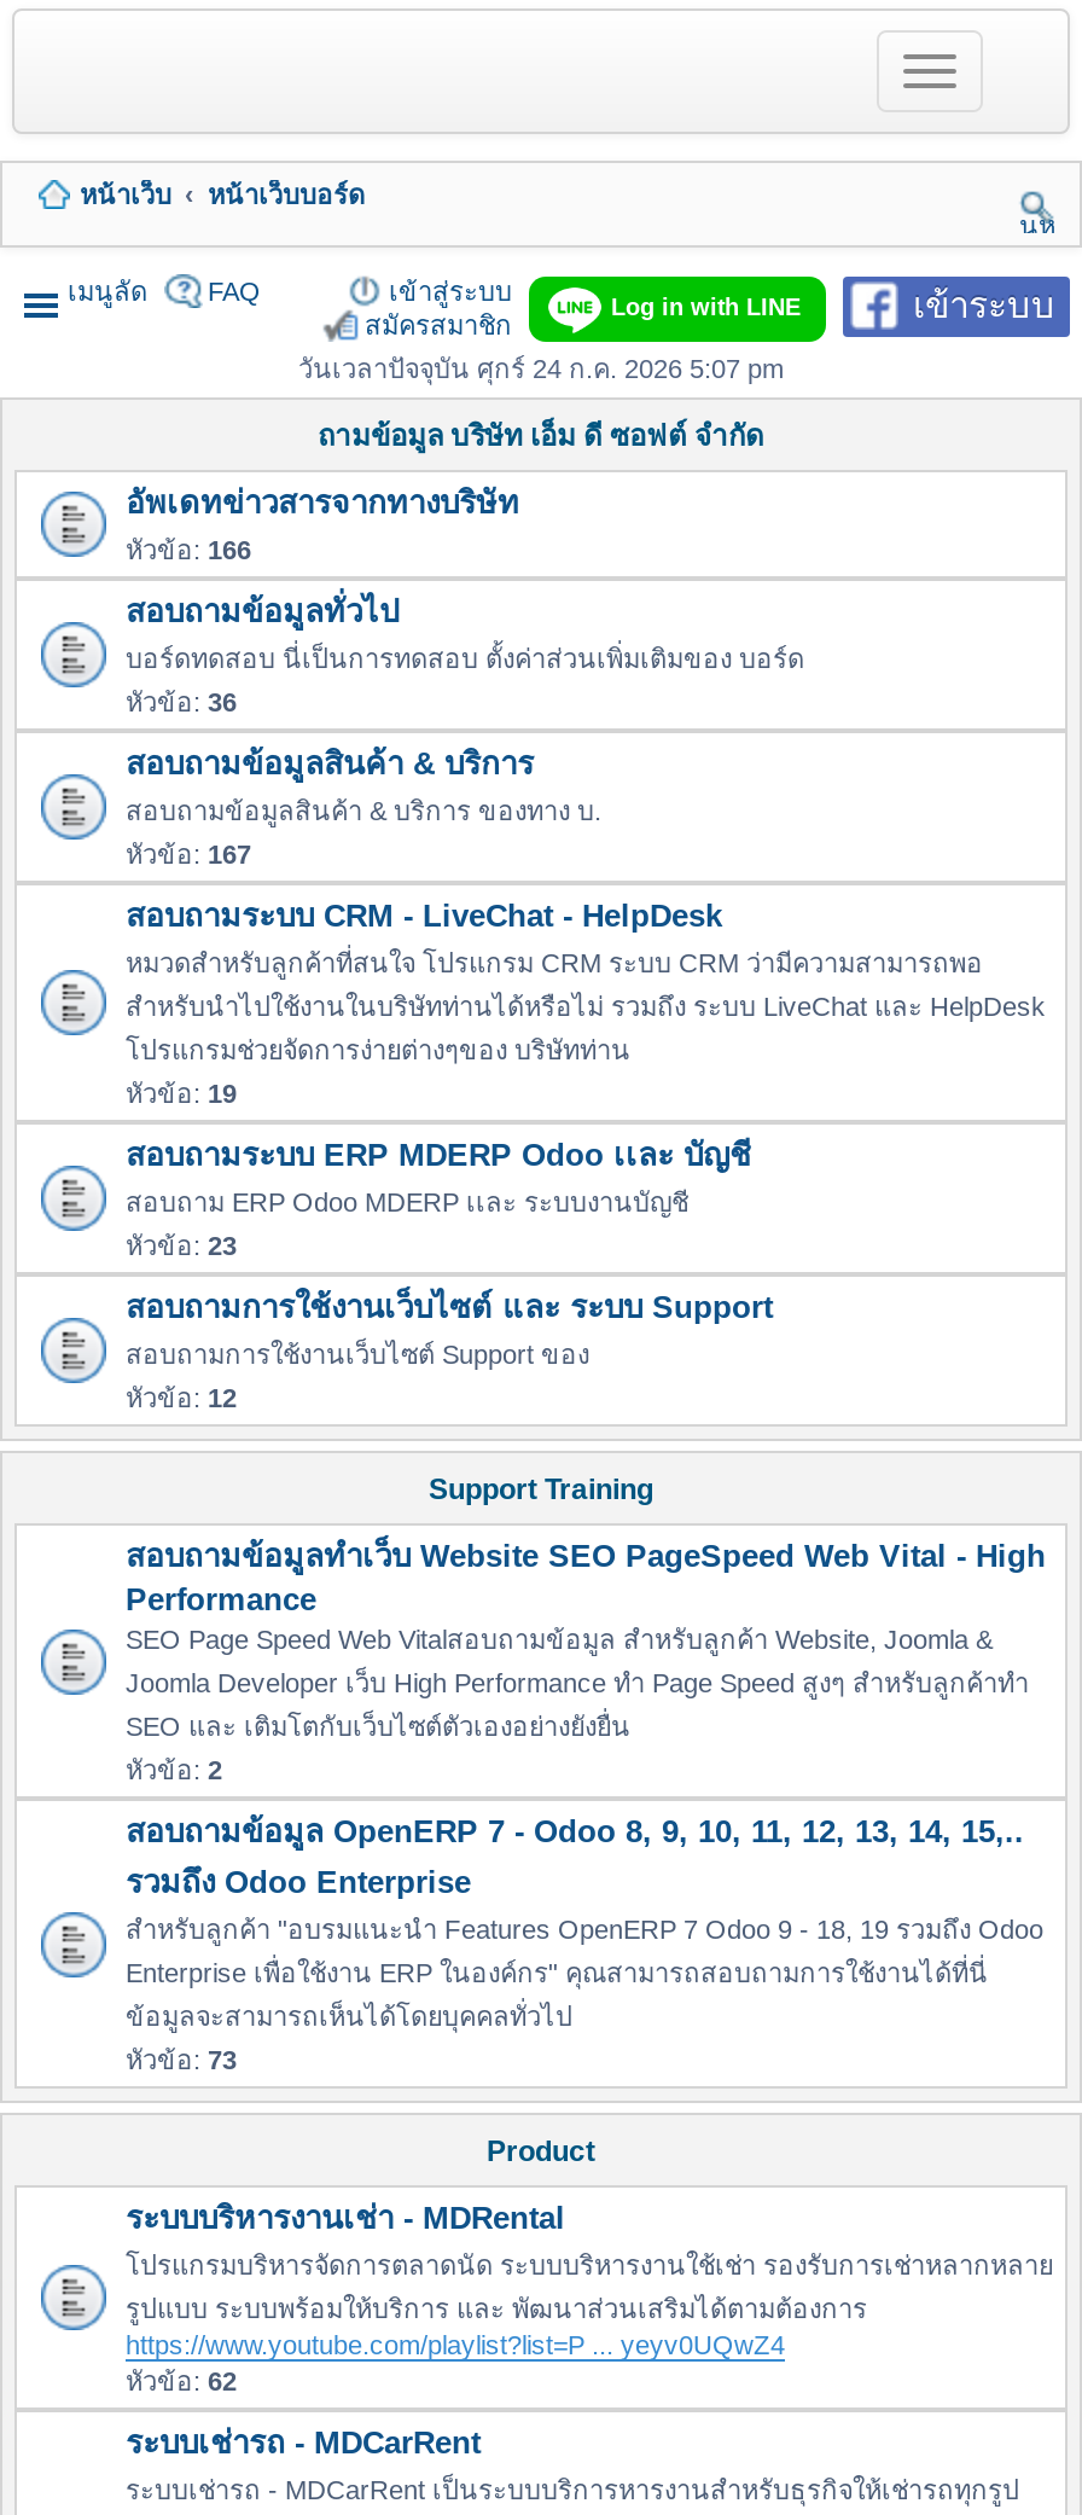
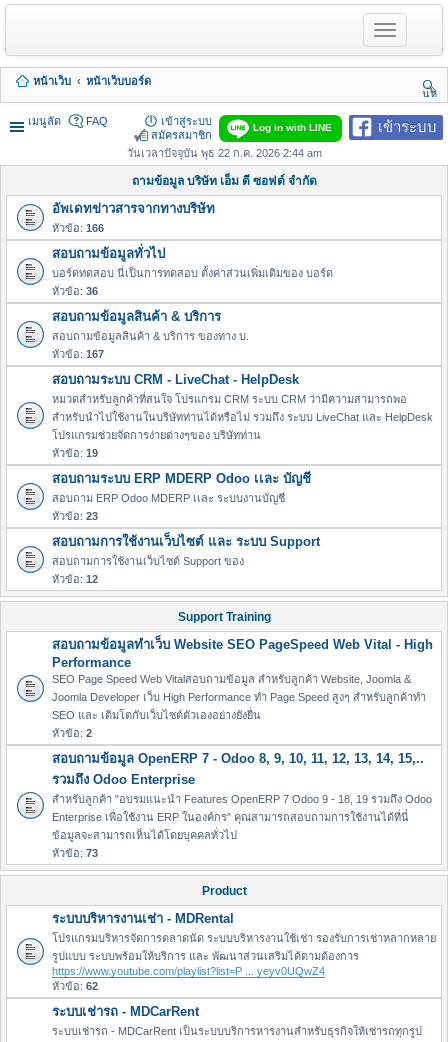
[298,354,784,383] วันเวลาปัจจุบัน ศุกร์ 24 ก.ค. 2026 5:07 pm -> [126,147,321,159] วันเวลาปัจจุบัน พุธ 22 ก.ค. 2026 2:44 am

